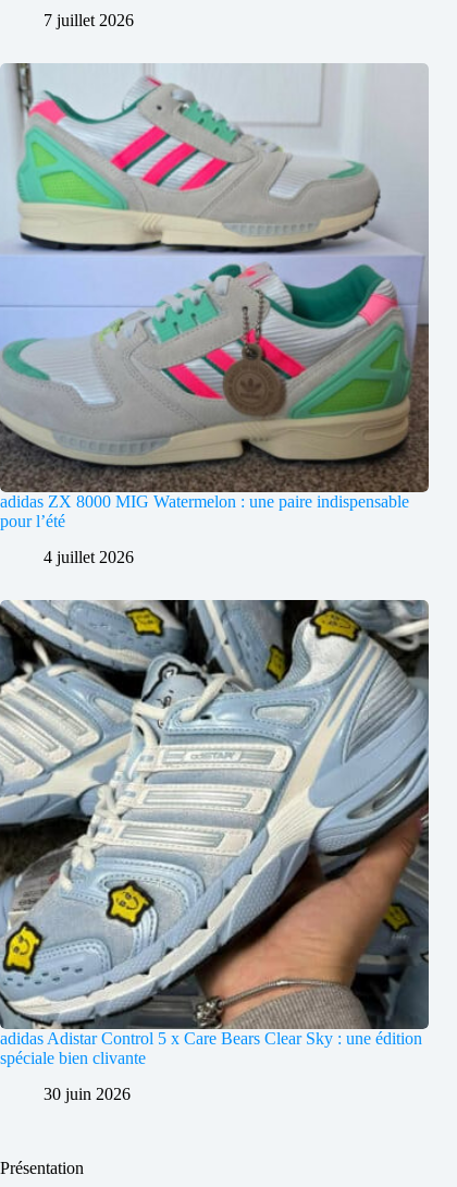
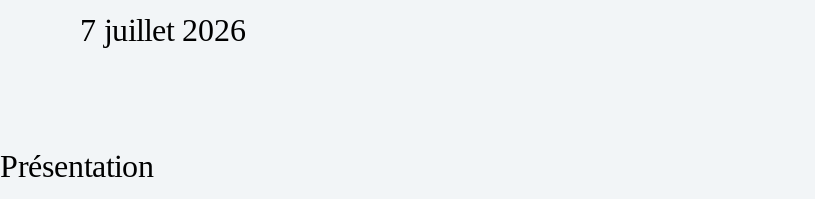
[0,62,430,566] [image] | adidas ZX 8000 MIG Watermelon : une paire indispensable | pour l’été | 4 juillet 2026 -> none
[0,599,430,1103] [image] | adidas Adistar Control 5 x Care Bears Clear Sky : une édition | spéciale bien clivante | 30 juin 2026 -> none

